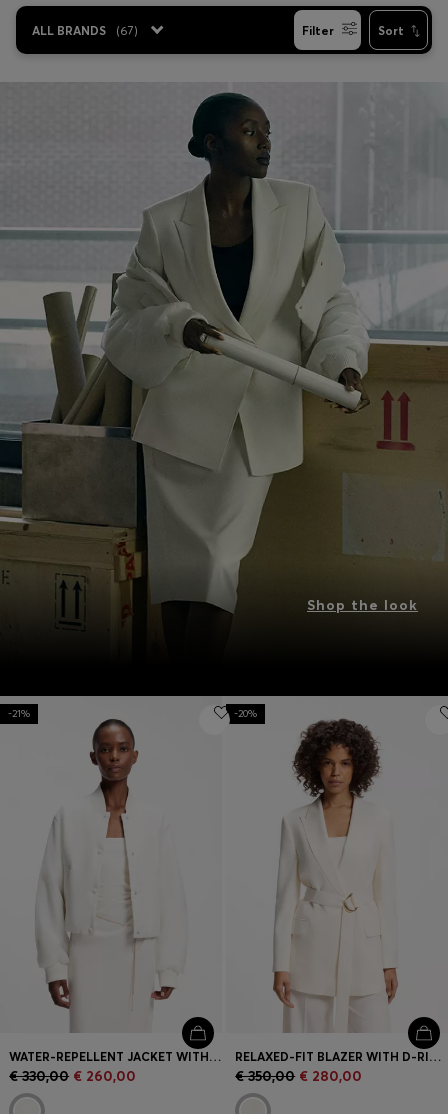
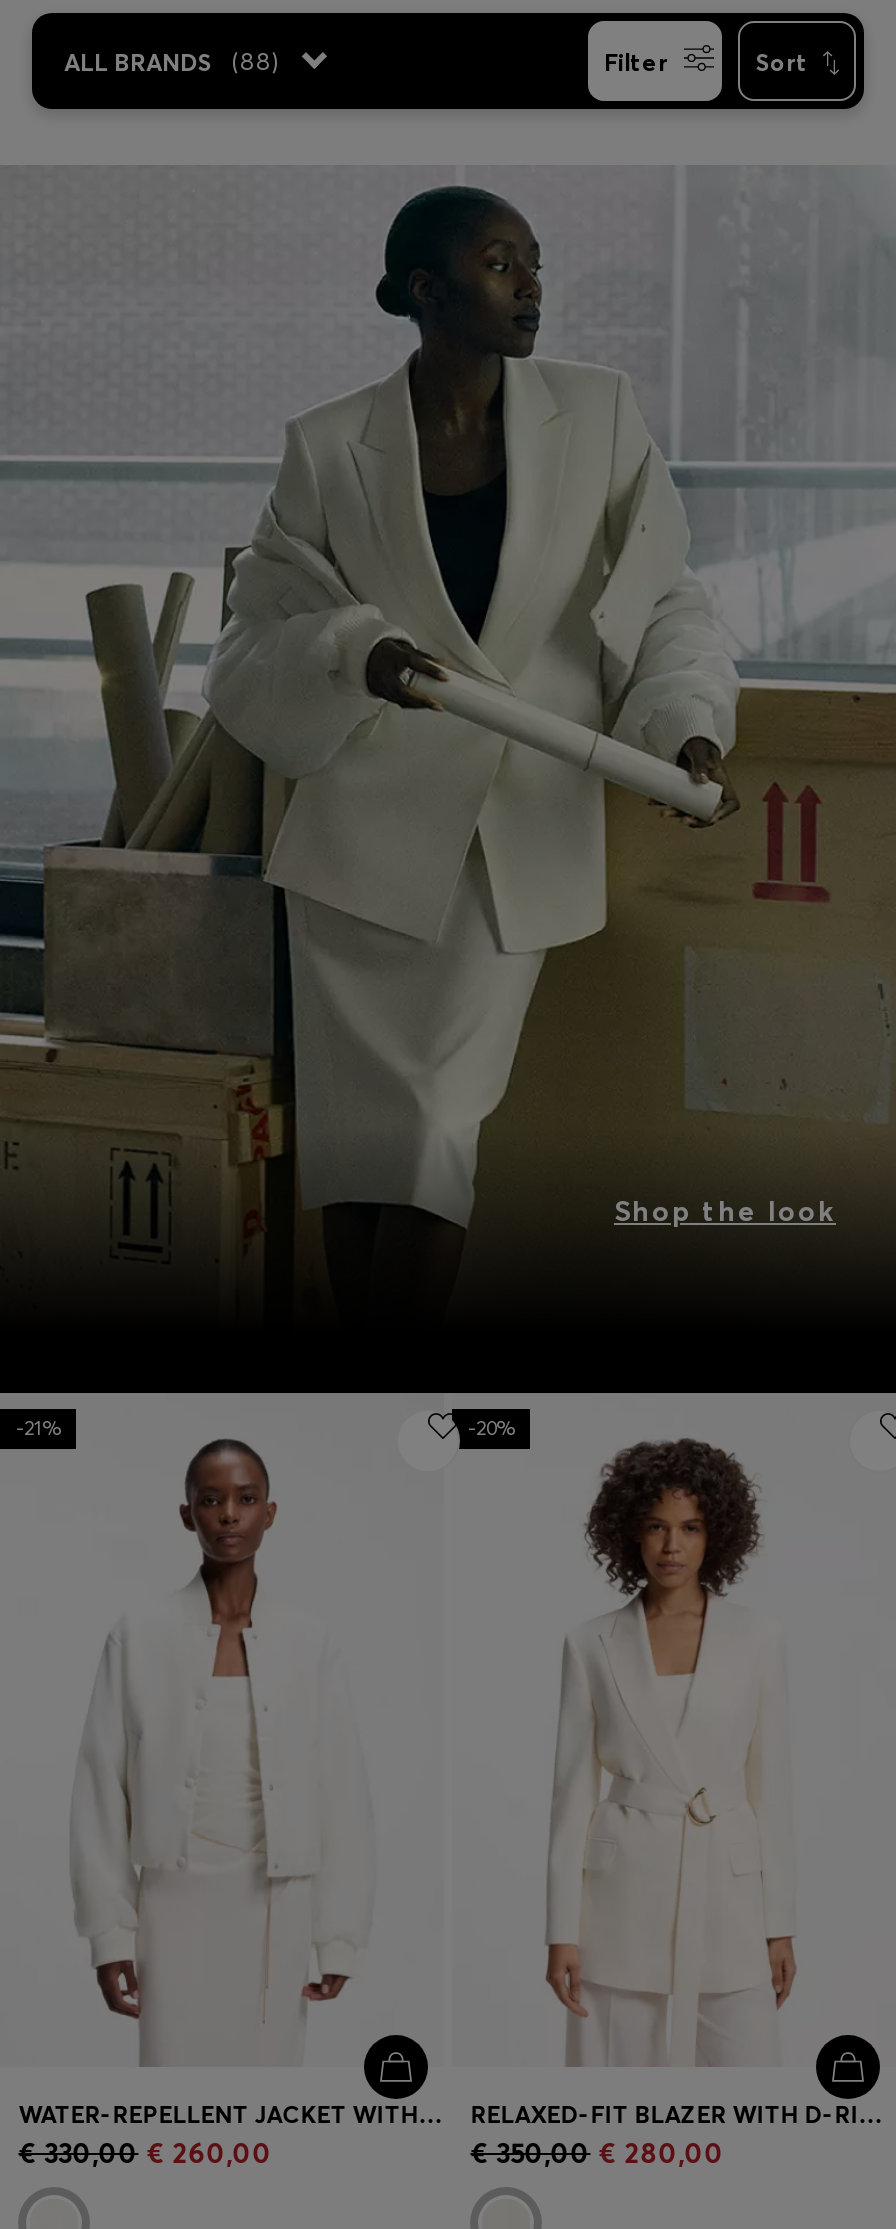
[32,23,138,38] ALL BRANDS (67) -> [64,46,280,76] ALL BRANDS (88)

